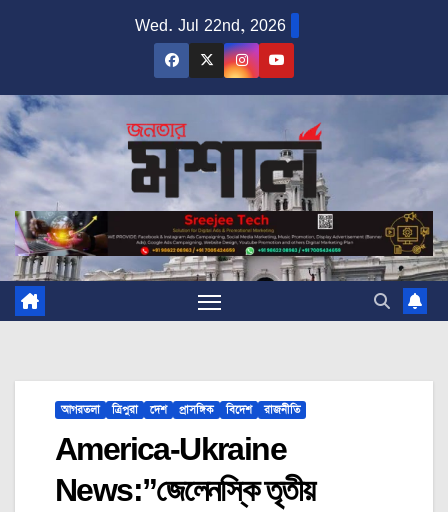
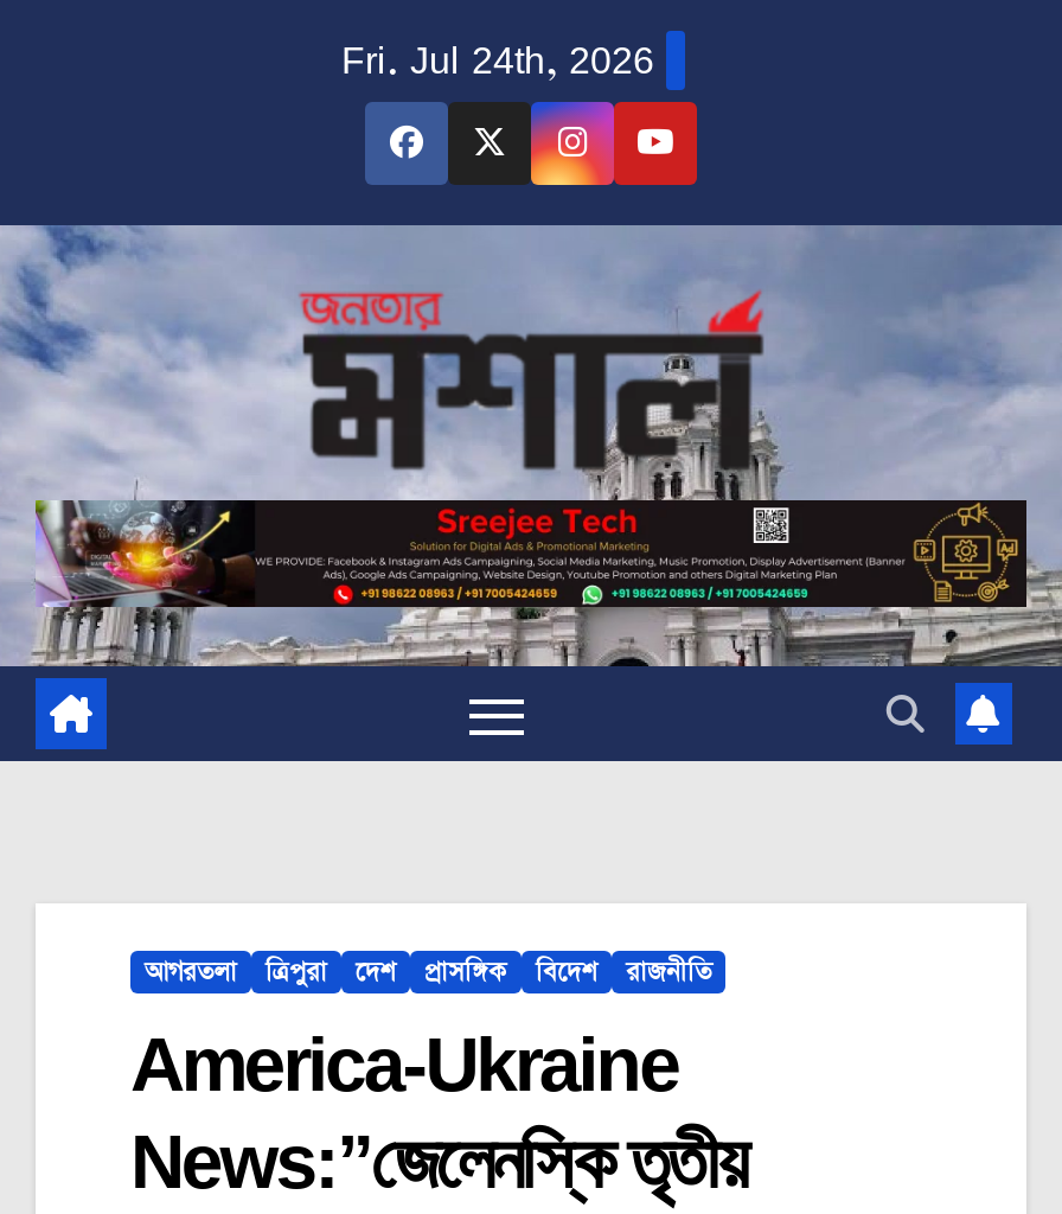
[134,13,285,37] Wed. Jul 22nd, 2026 -> [341,31,654,88] Fri. Jul 24th, 2026

